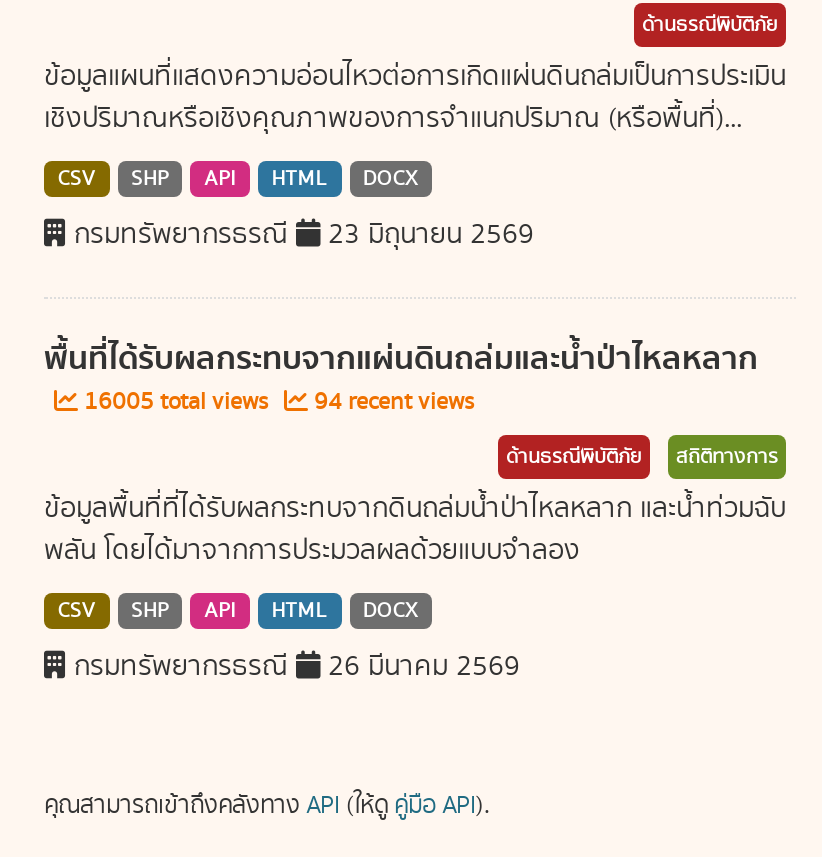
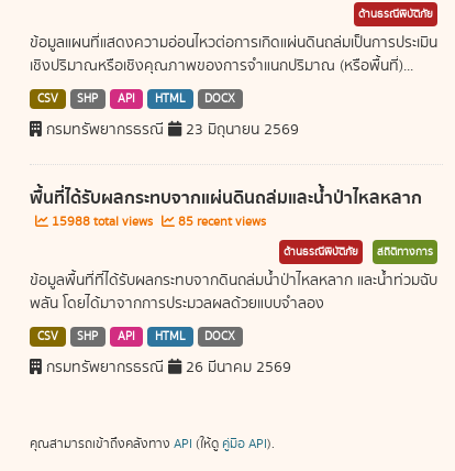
[78,385,274,419] 16005 total views -> [48,212,156,231] 15988 total views
[308,385,474,419] 94 recent views -> [175,212,266,231] 85 recent views

